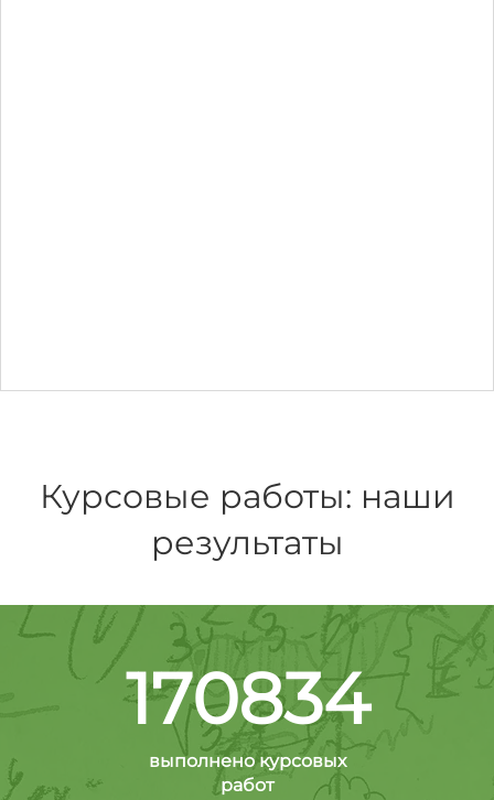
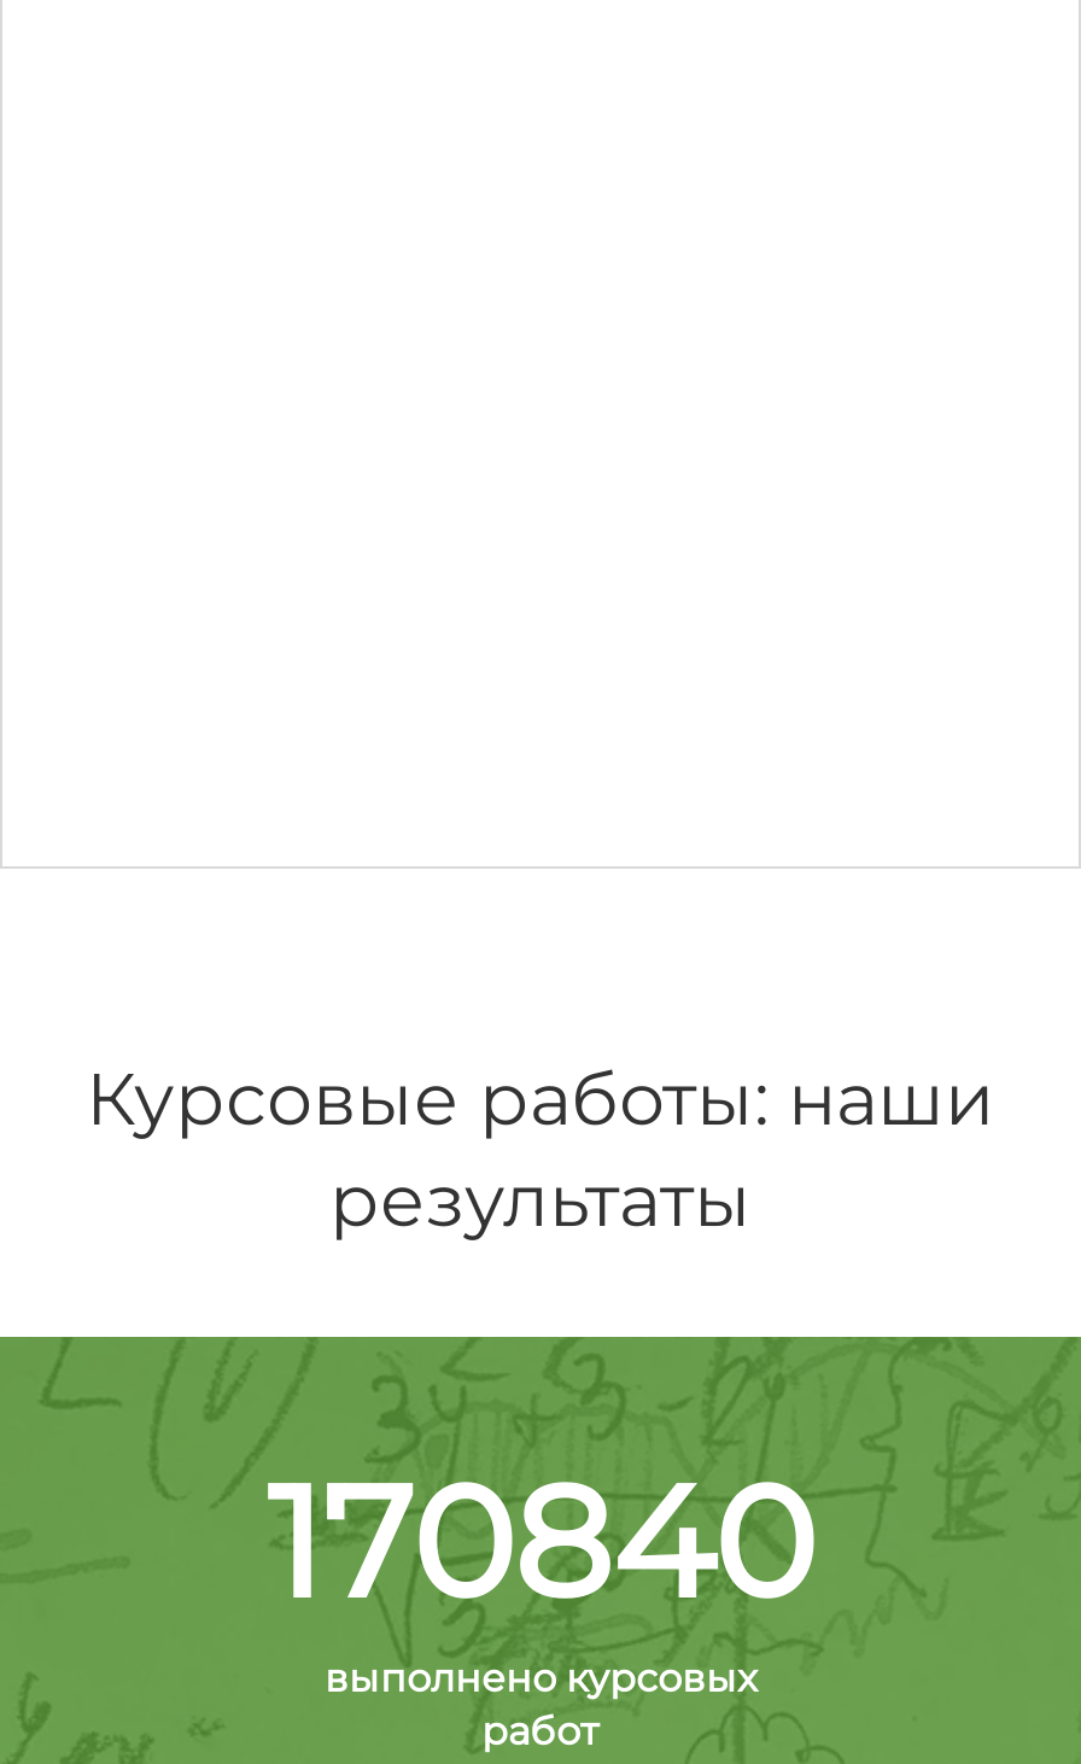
[125,656,369,742] 170834 -> [267,1448,814,1636] 170840

